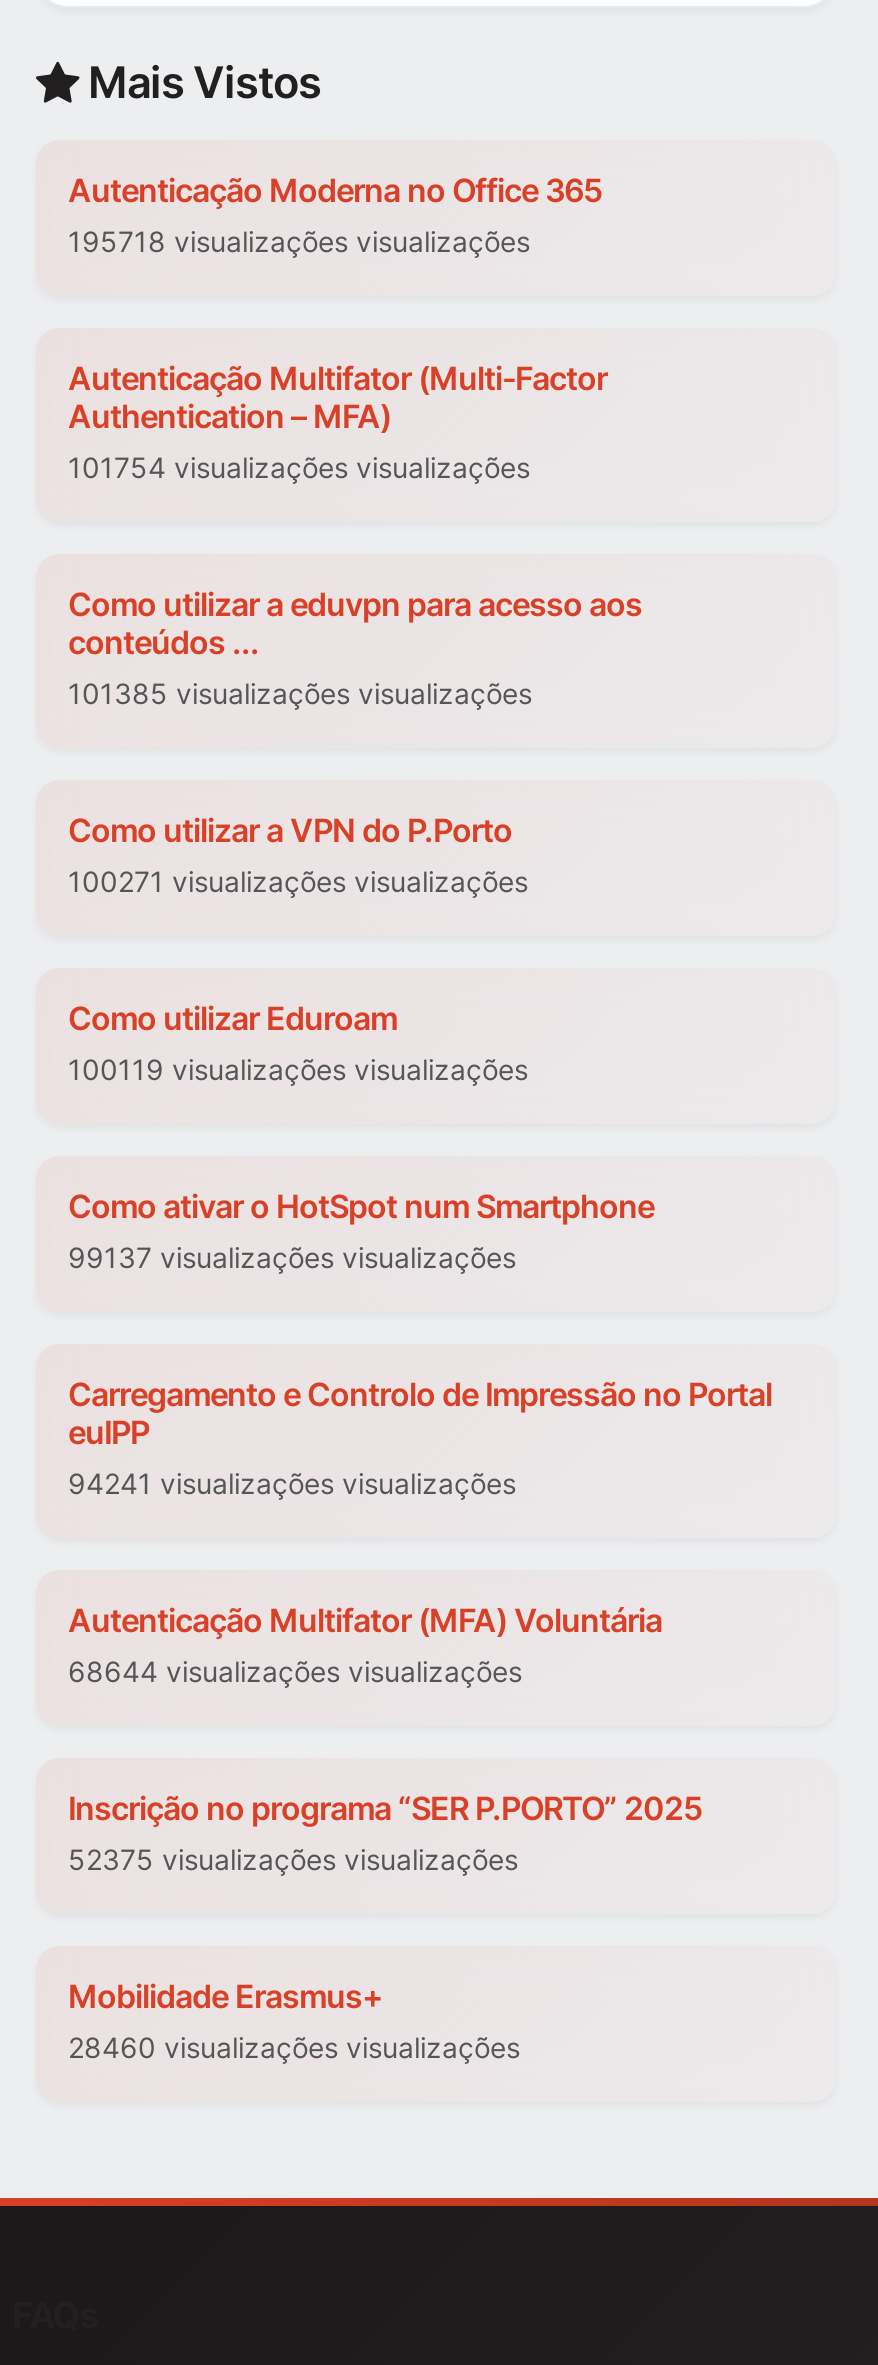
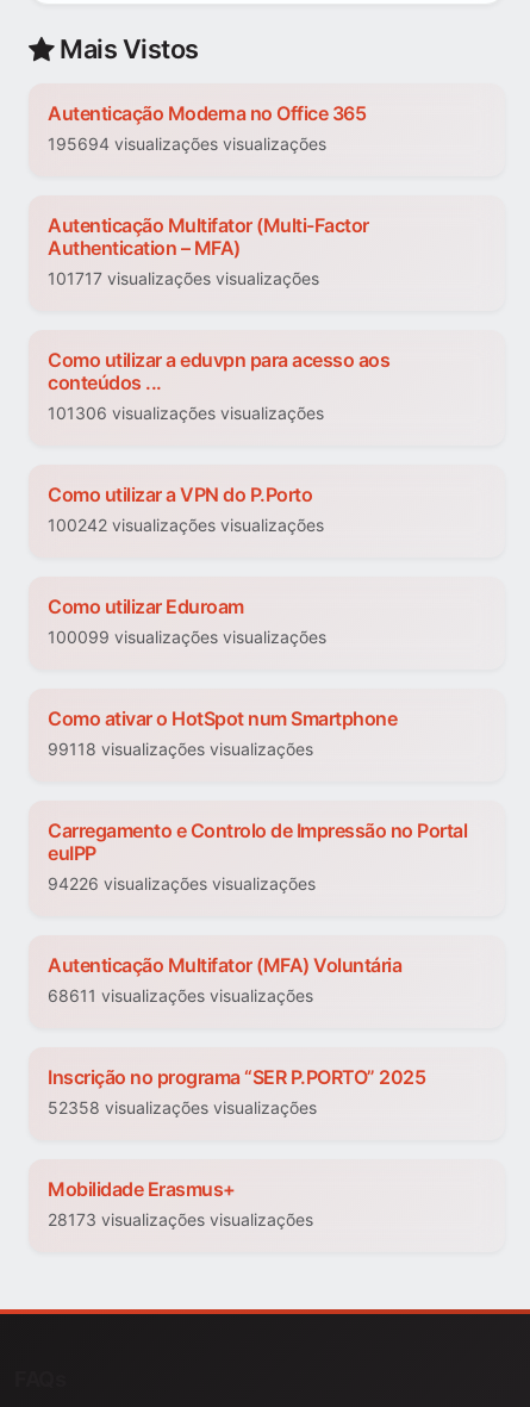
[68,225,530,259] 195718 visualizações visualizações -> [48,134,326,154] 195694 visualizações visualizações
[68,451,530,485] 101754 visualizações visualizações -> [48,269,319,289] 101717 visualizações visualizações
[68,677,532,711] 101385 visualizações visualizações -> [48,403,324,424] 101306 visualizações visualizações
[68,865,528,899] 100271 visualizações visualizações -> [48,515,324,536] 100242 visualizações visualizações
[68,1053,528,1087] 100119 visualizações visualizações -> [48,627,326,648] 100099 visualizações visualizações
[68,1241,516,1275] 99137 visualizações visualizações -> [48,739,313,759] 99118 visualizações visualizações
[68,1467,516,1501] 94241 visualizações visualizações -> [48,874,316,894] 94226 visualizações visualizações
[68,1655,522,1689] 68644 visualizações visualizações -> [48,986,313,1006] 68611 visualizações visualizações
[68,1843,518,1877] 52375 visualizações visualizações -> [48,1098,317,1118] 52358 visualizações visualizações
[68,2031,520,2065] 28460 visualizações visualizações -> [48,1210,313,1230] 28173 visualizações visualizações

